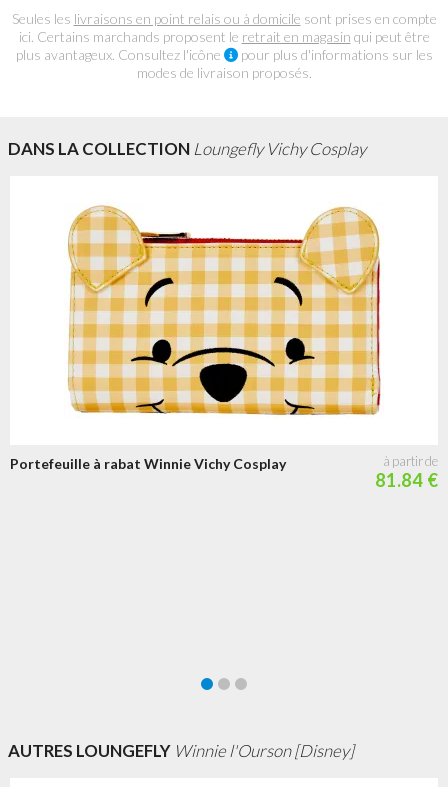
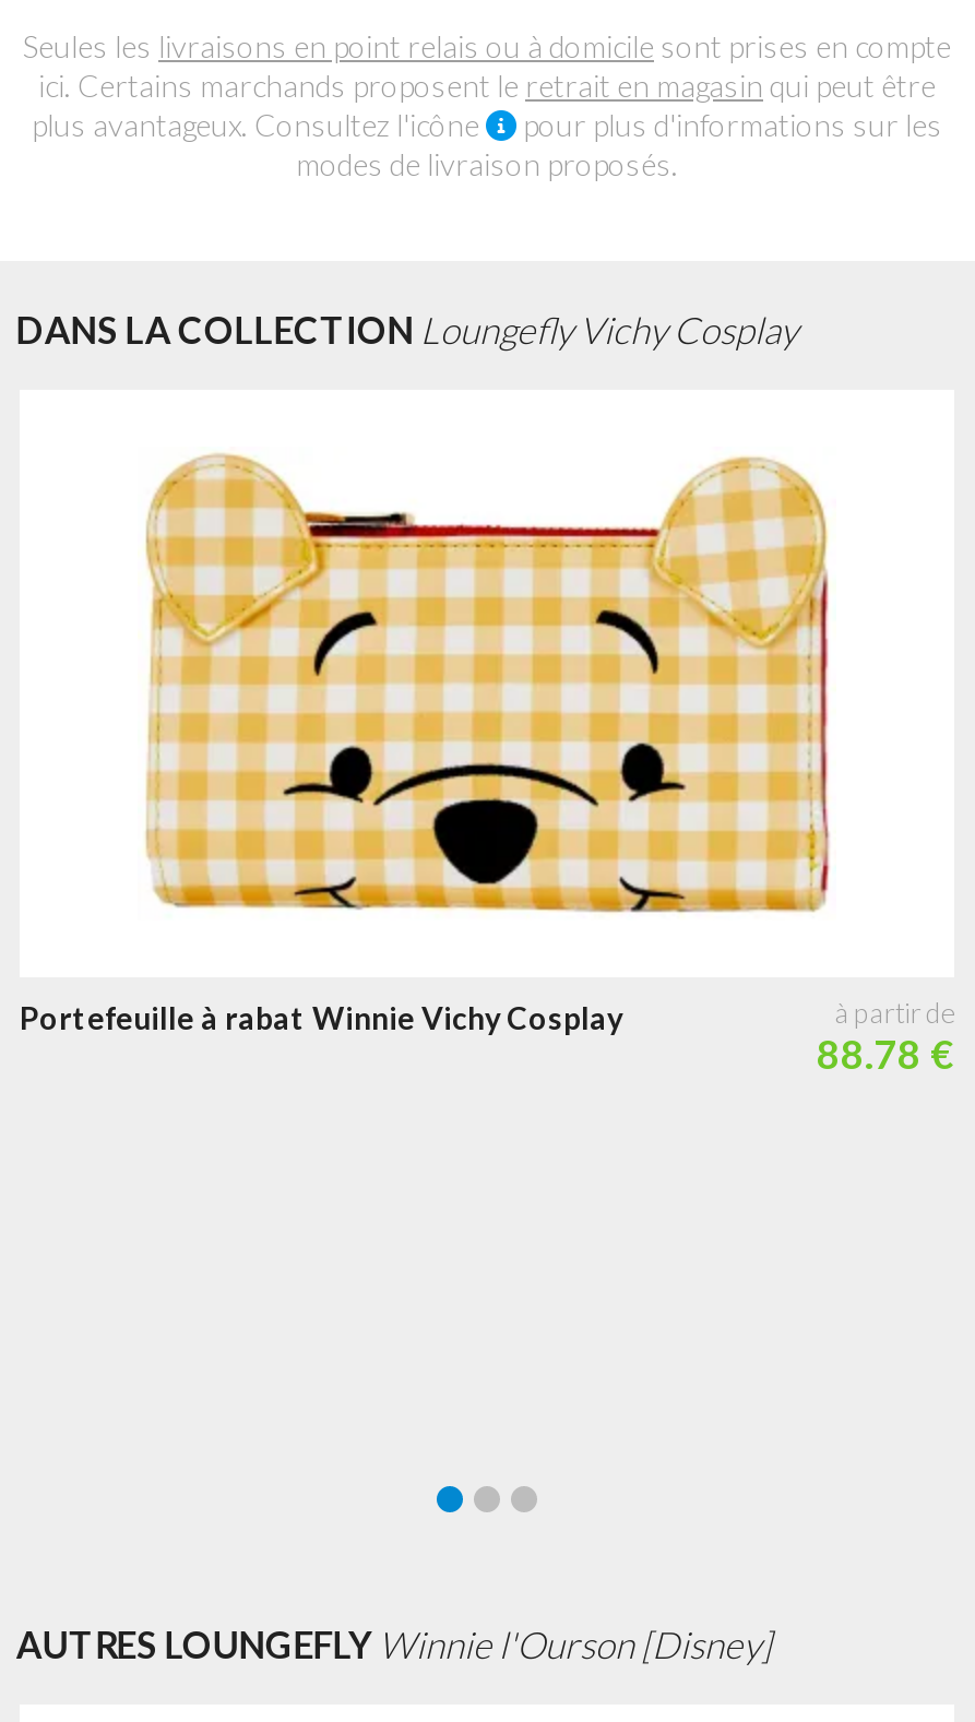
[375,469,438,491] 81.84 € -> [817,1030,954,1078] 88.78 €

